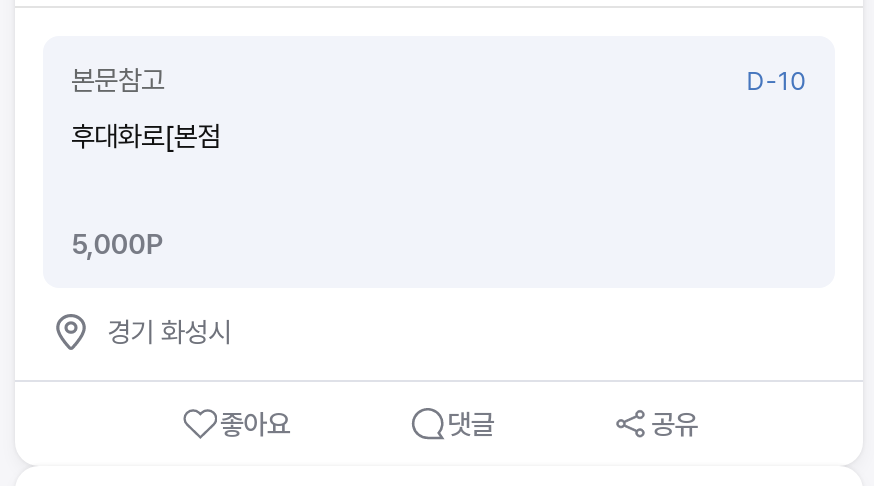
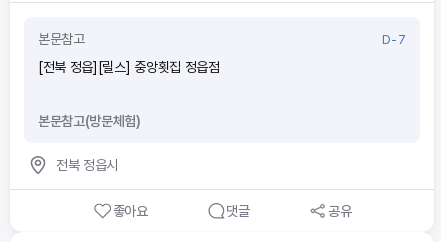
[747,65,807,95] D-10 -> [382,31,406,46] D-7
[71,120,221,152] 후대화로[본점 -> [38,59,220,75] [전북 정읍][릴스] 중앙횟집 정읍점
[71,228,163,260] 5,000P -> [38,113,141,129] 본문참고(방문체험)
[107,316,231,348] 경기 화성시 -> [56,157,118,173] 전북 정읍시

